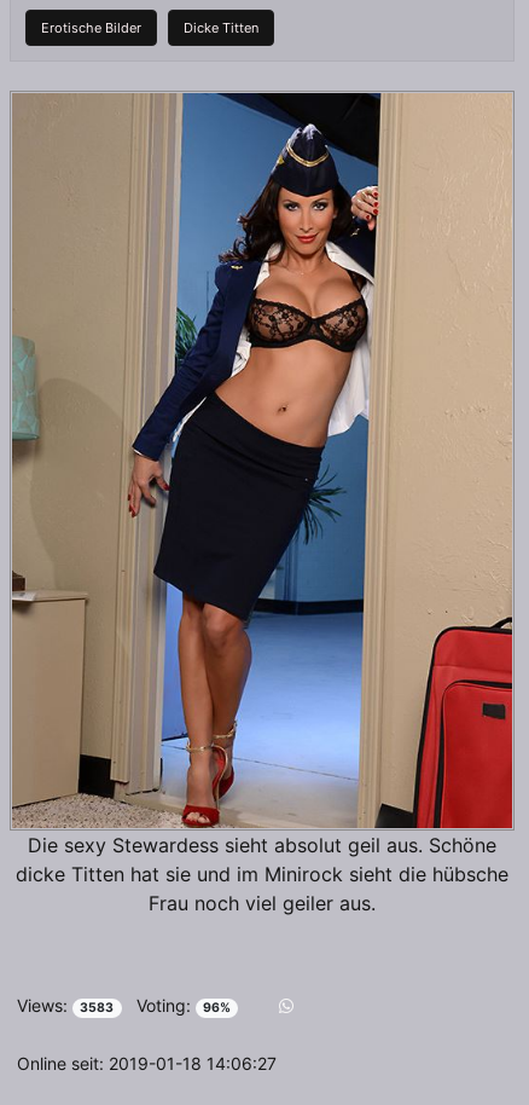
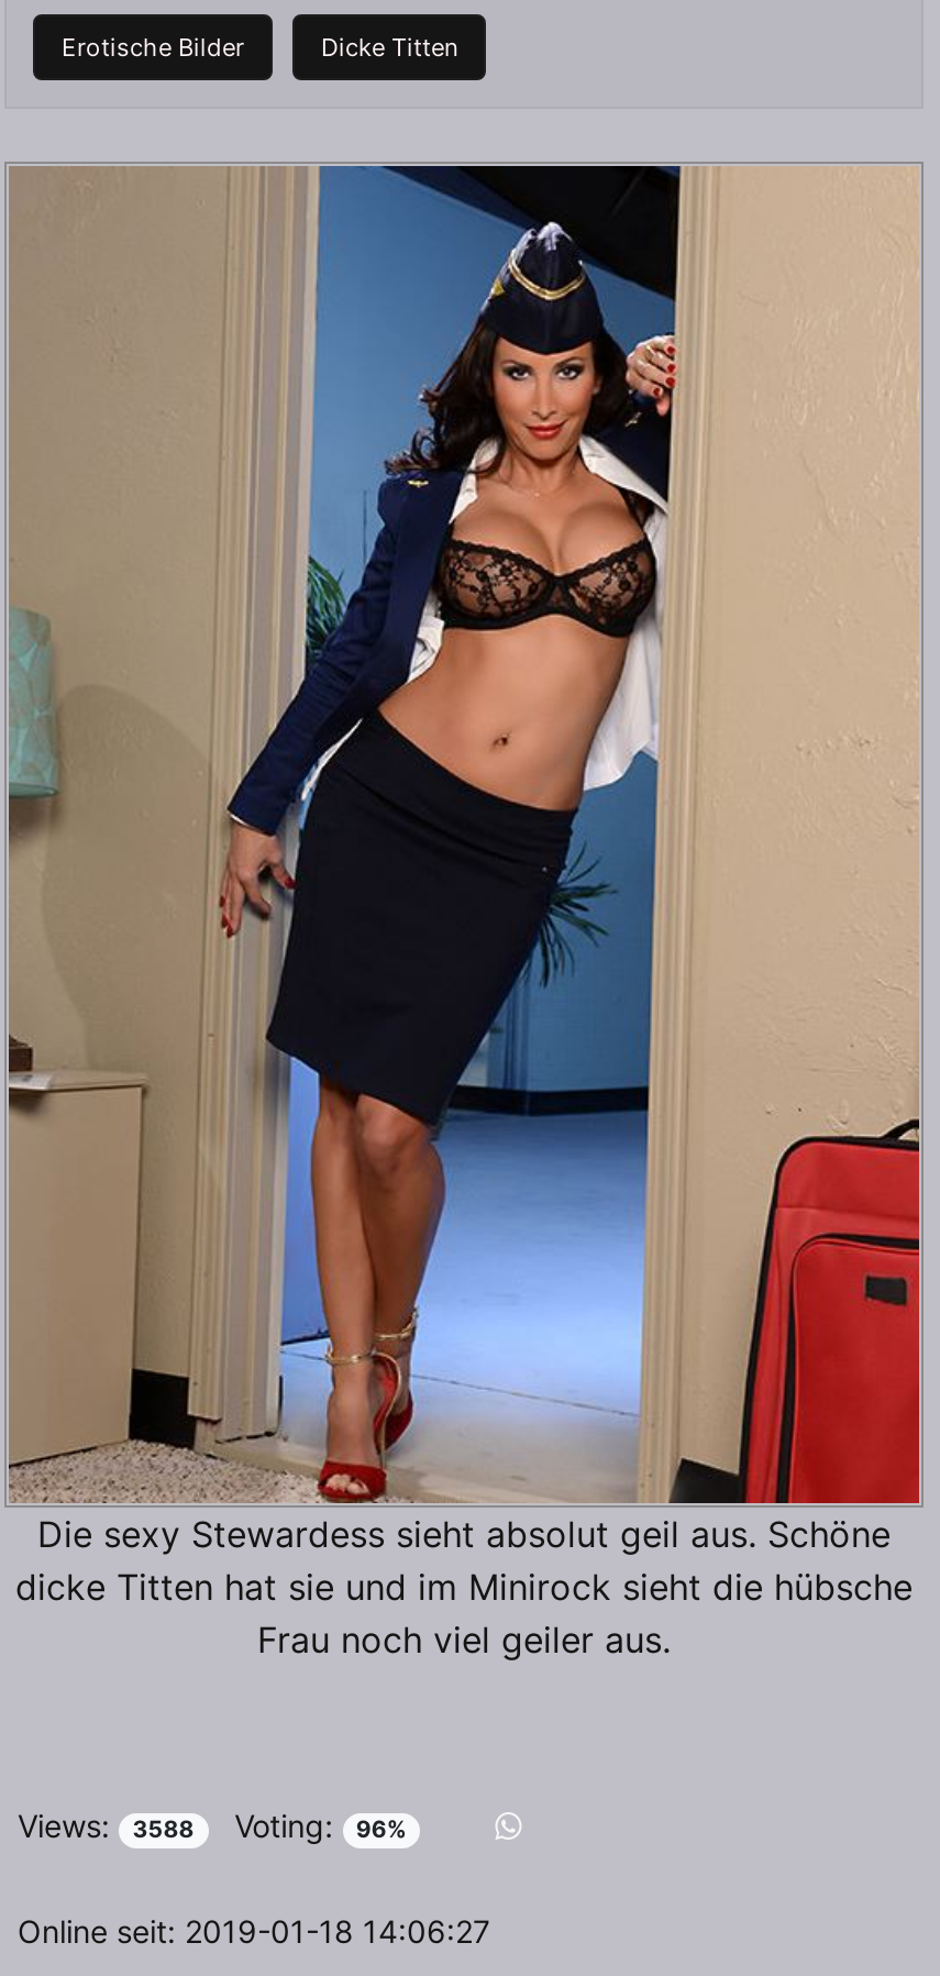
[17,995,231,1015] Views: 3583 Voting: 96% -> [18,1806,407,1844] Views: 3588 Voting: 96%

